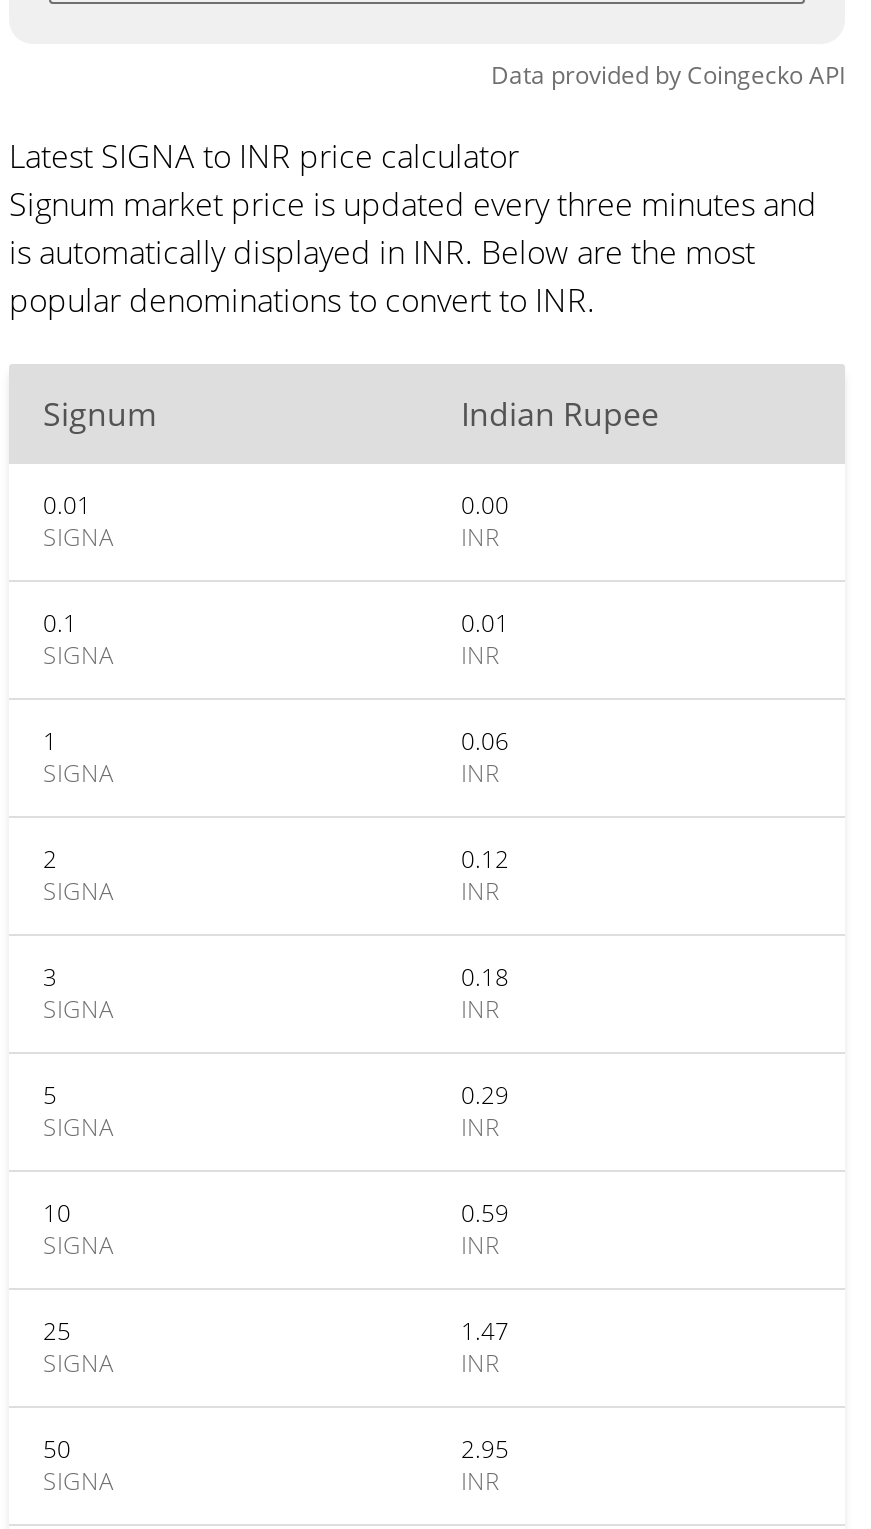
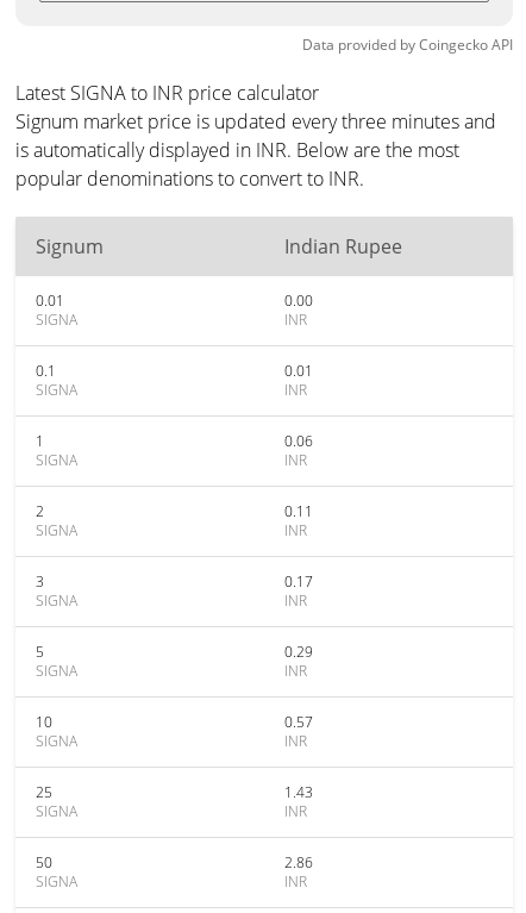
[461,842,509,876] 0.12 -> [284,501,313,521] 0.11
[461,960,509,994] 0.18 -> [284,571,313,592] 0.17
[461,1196,509,1230] 0.59 -> [284,712,313,732] 0.57
[461,1314,509,1348] 1.47 -> [284,782,313,802] 1.43
[461,1432,509,1466] 2.95 -> [284,852,313,873] 2.86

